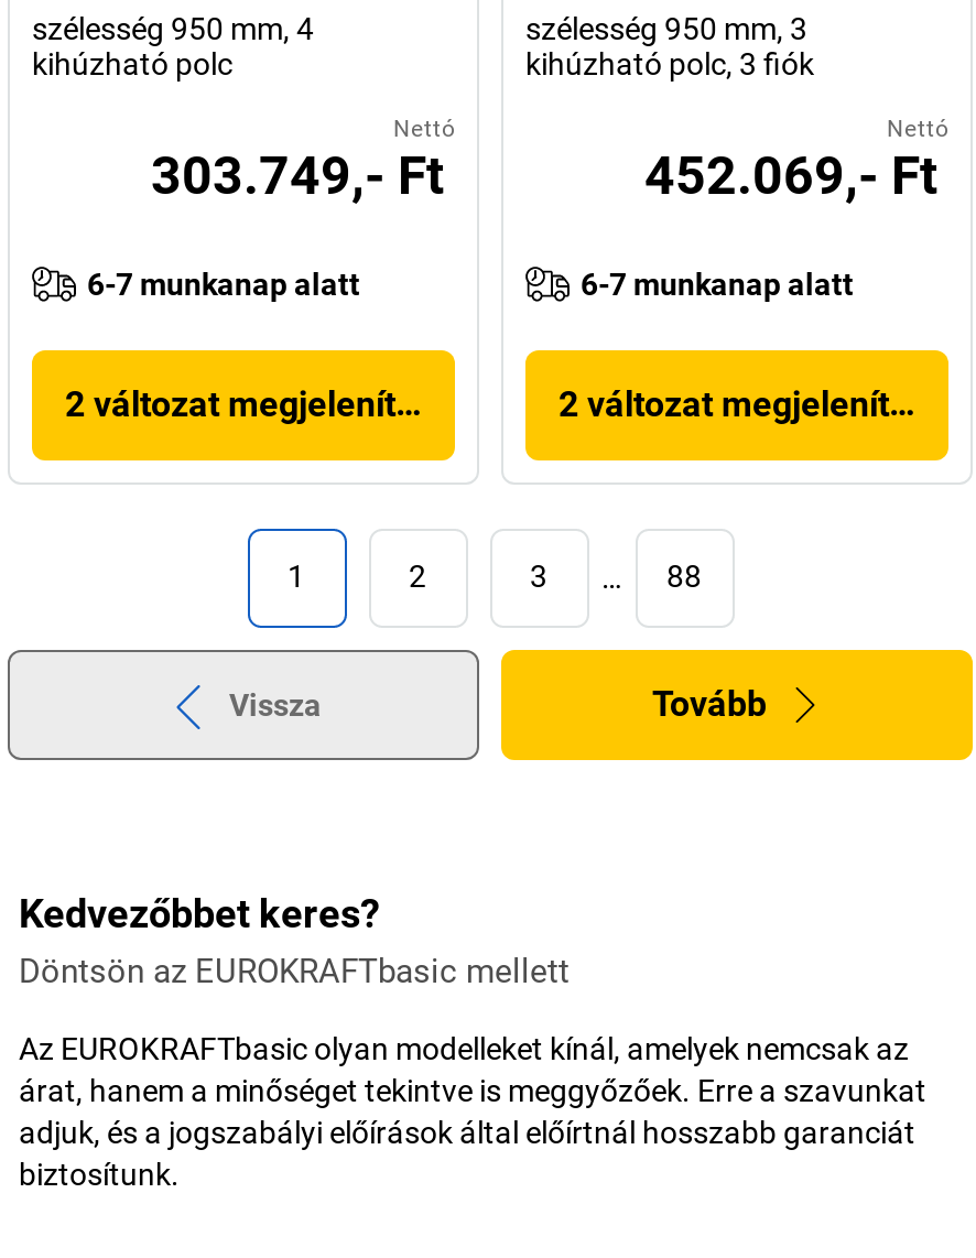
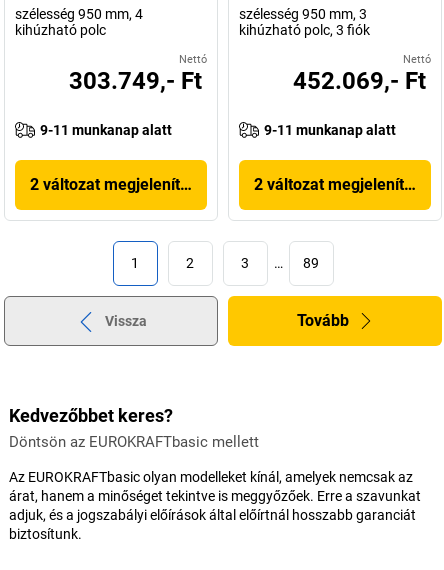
[87,266,360,301] 6-7 munkanap alatt -> [40,122,172,138] 9-11 munkanap alatt
[581,266,854,301] 6-7 munkanap alatt -> [264,122,396,138] 9-11 munkanap alatt
[666,559,702,594] 88 -> [303,255,319,271] 89

